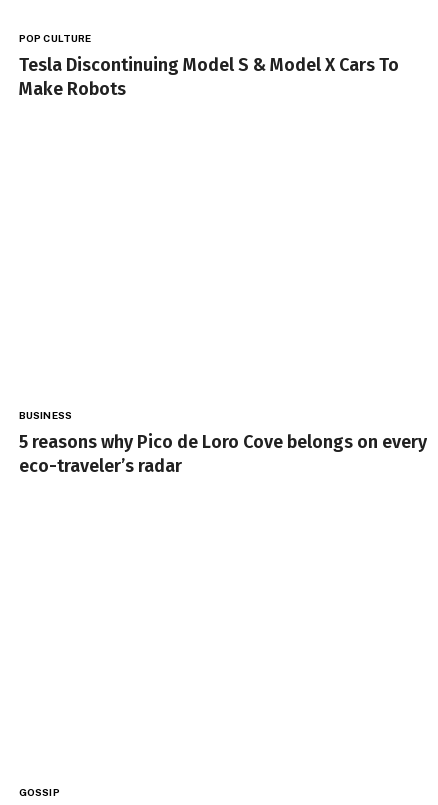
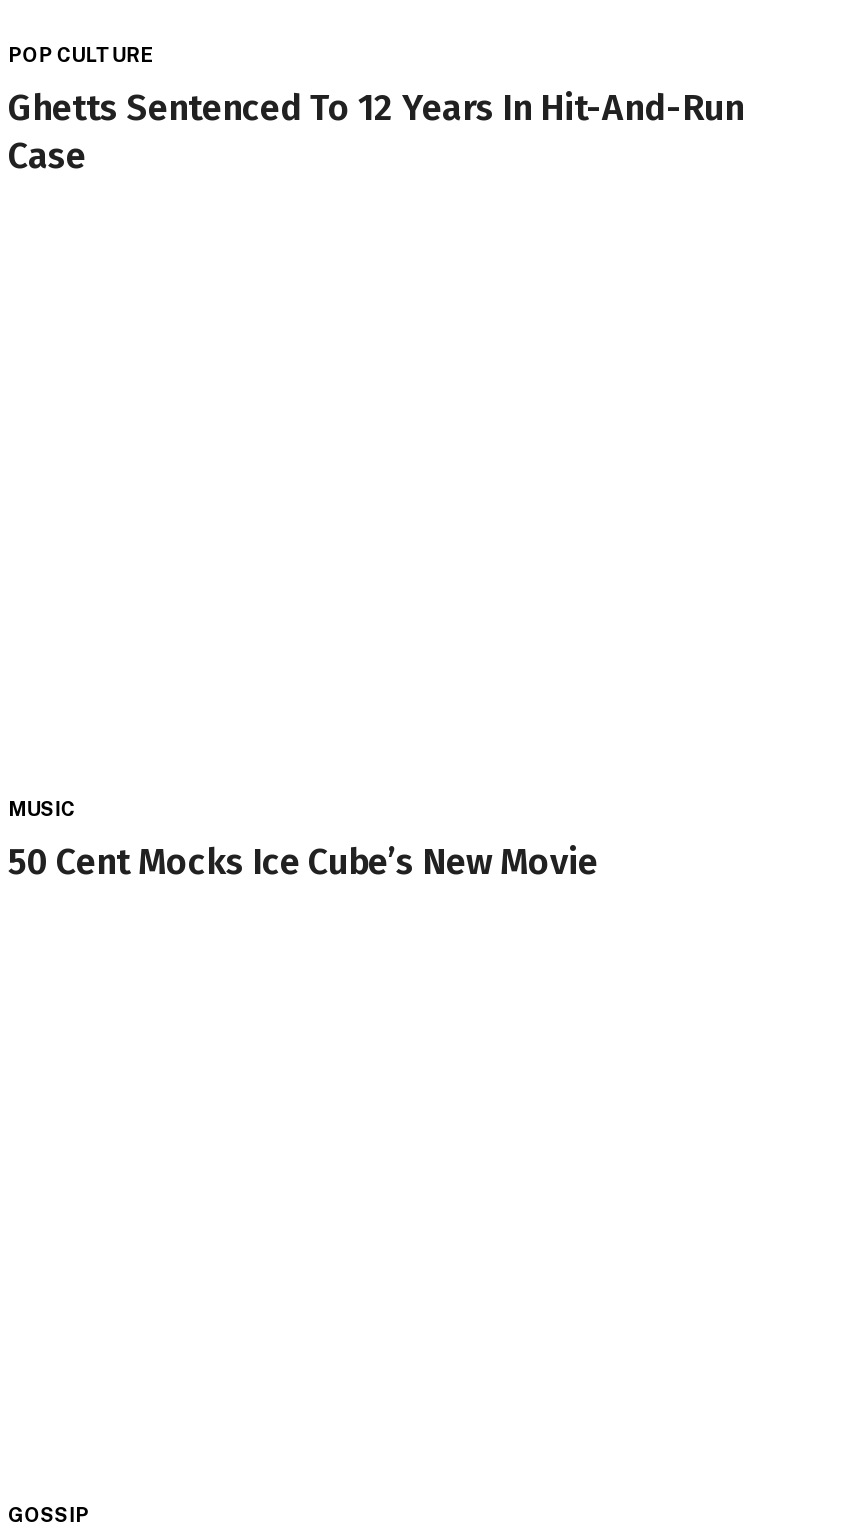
[19,54,399,100] Tesla Discontinuing Model S & Model X Cars To | Make Robots -> [8,86,744,178] Ghetts Sentenced To 12 Years In Hit-And-Run | Case
[19,409,72,421] BUSINESS -> [8,796,75,820] MUSIC
[19,431,427,477] 5 reasons why Pico de Loro Cove belongs on every | eco-traveler’s radar -> [8,840,598,884] 50 Cent Mocks Ice Cube’s New Movie

